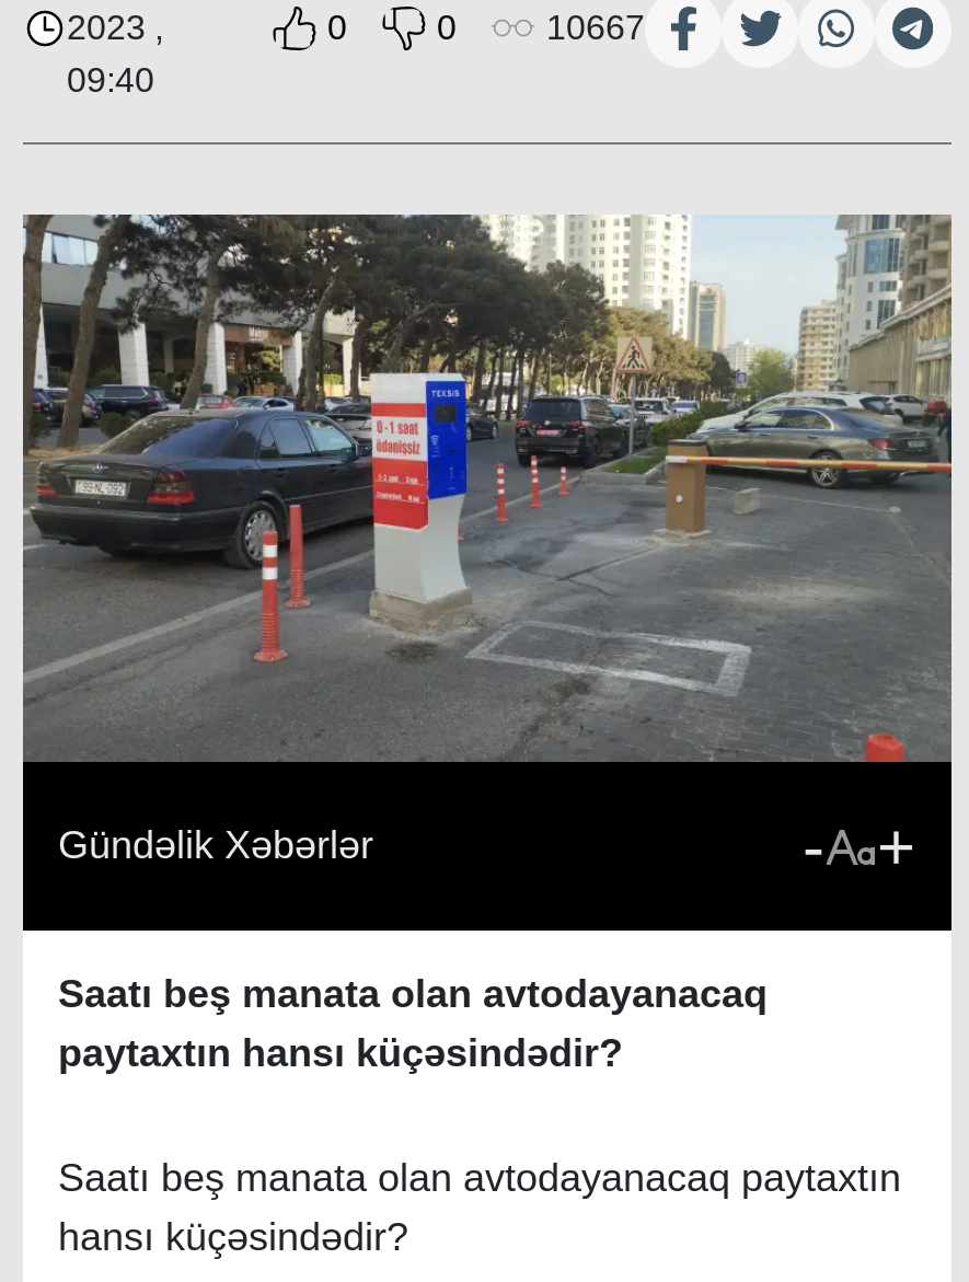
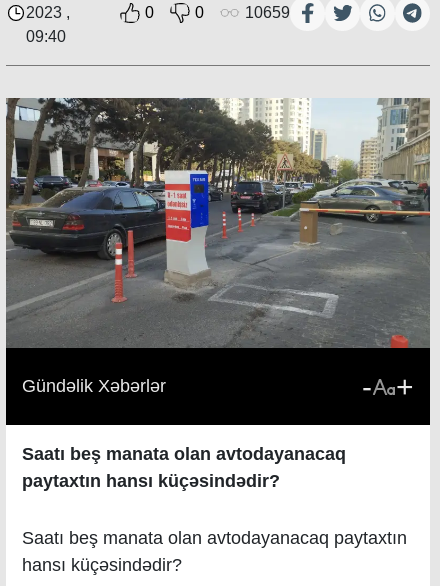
[546,9,645,46] 10667 -> [245,4,290,21] 10659

